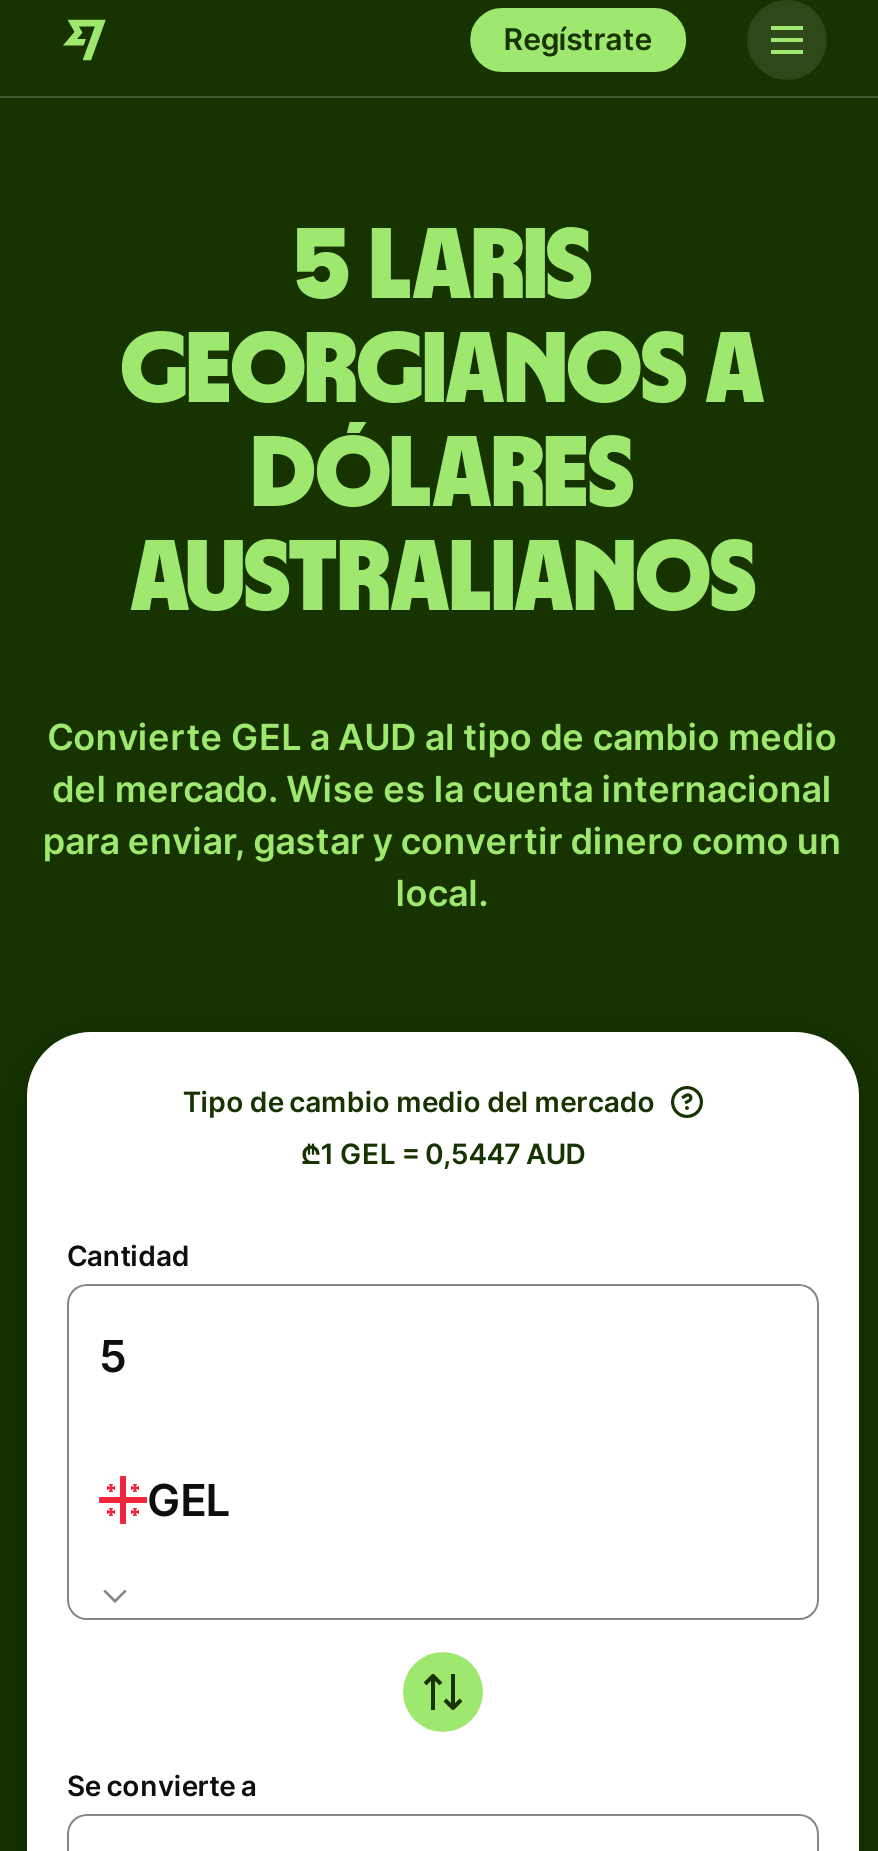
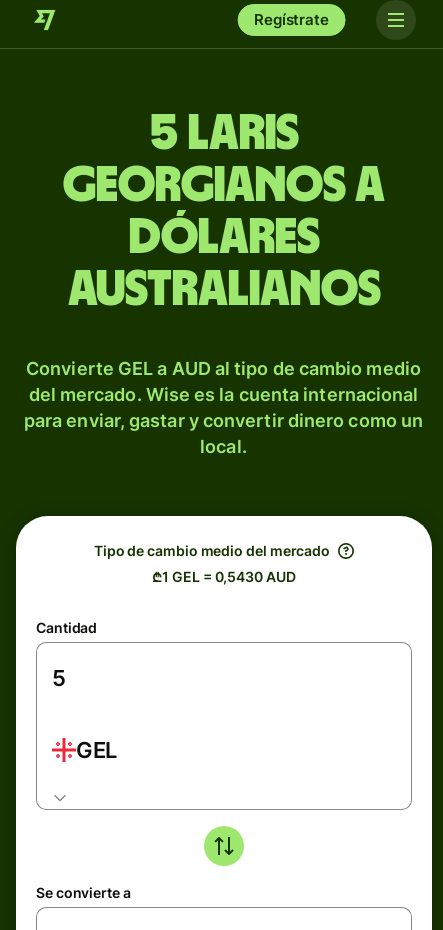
[301,1136,585,1170] ₾1 GEL = 0,5447 AUD -> [152,568,296,585] ₾1 GEL = 0,5430 AUD

